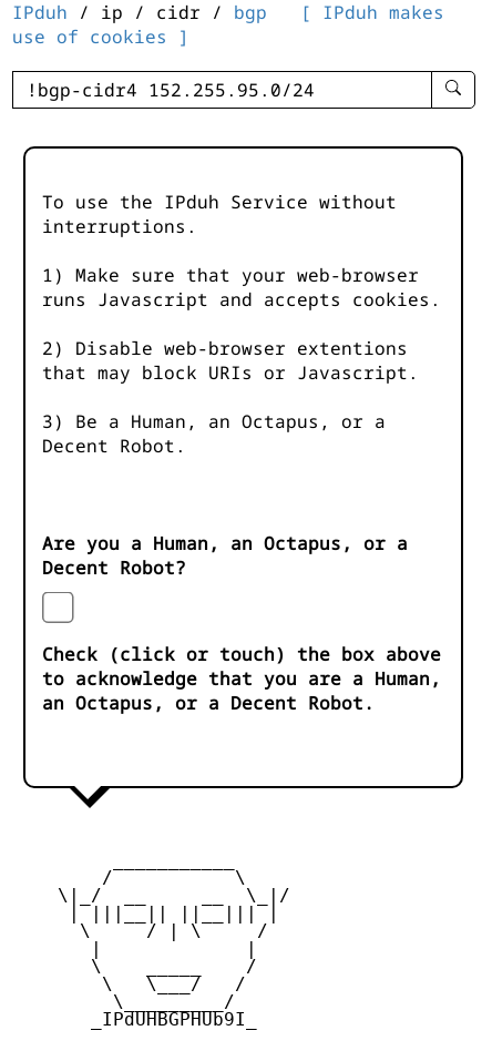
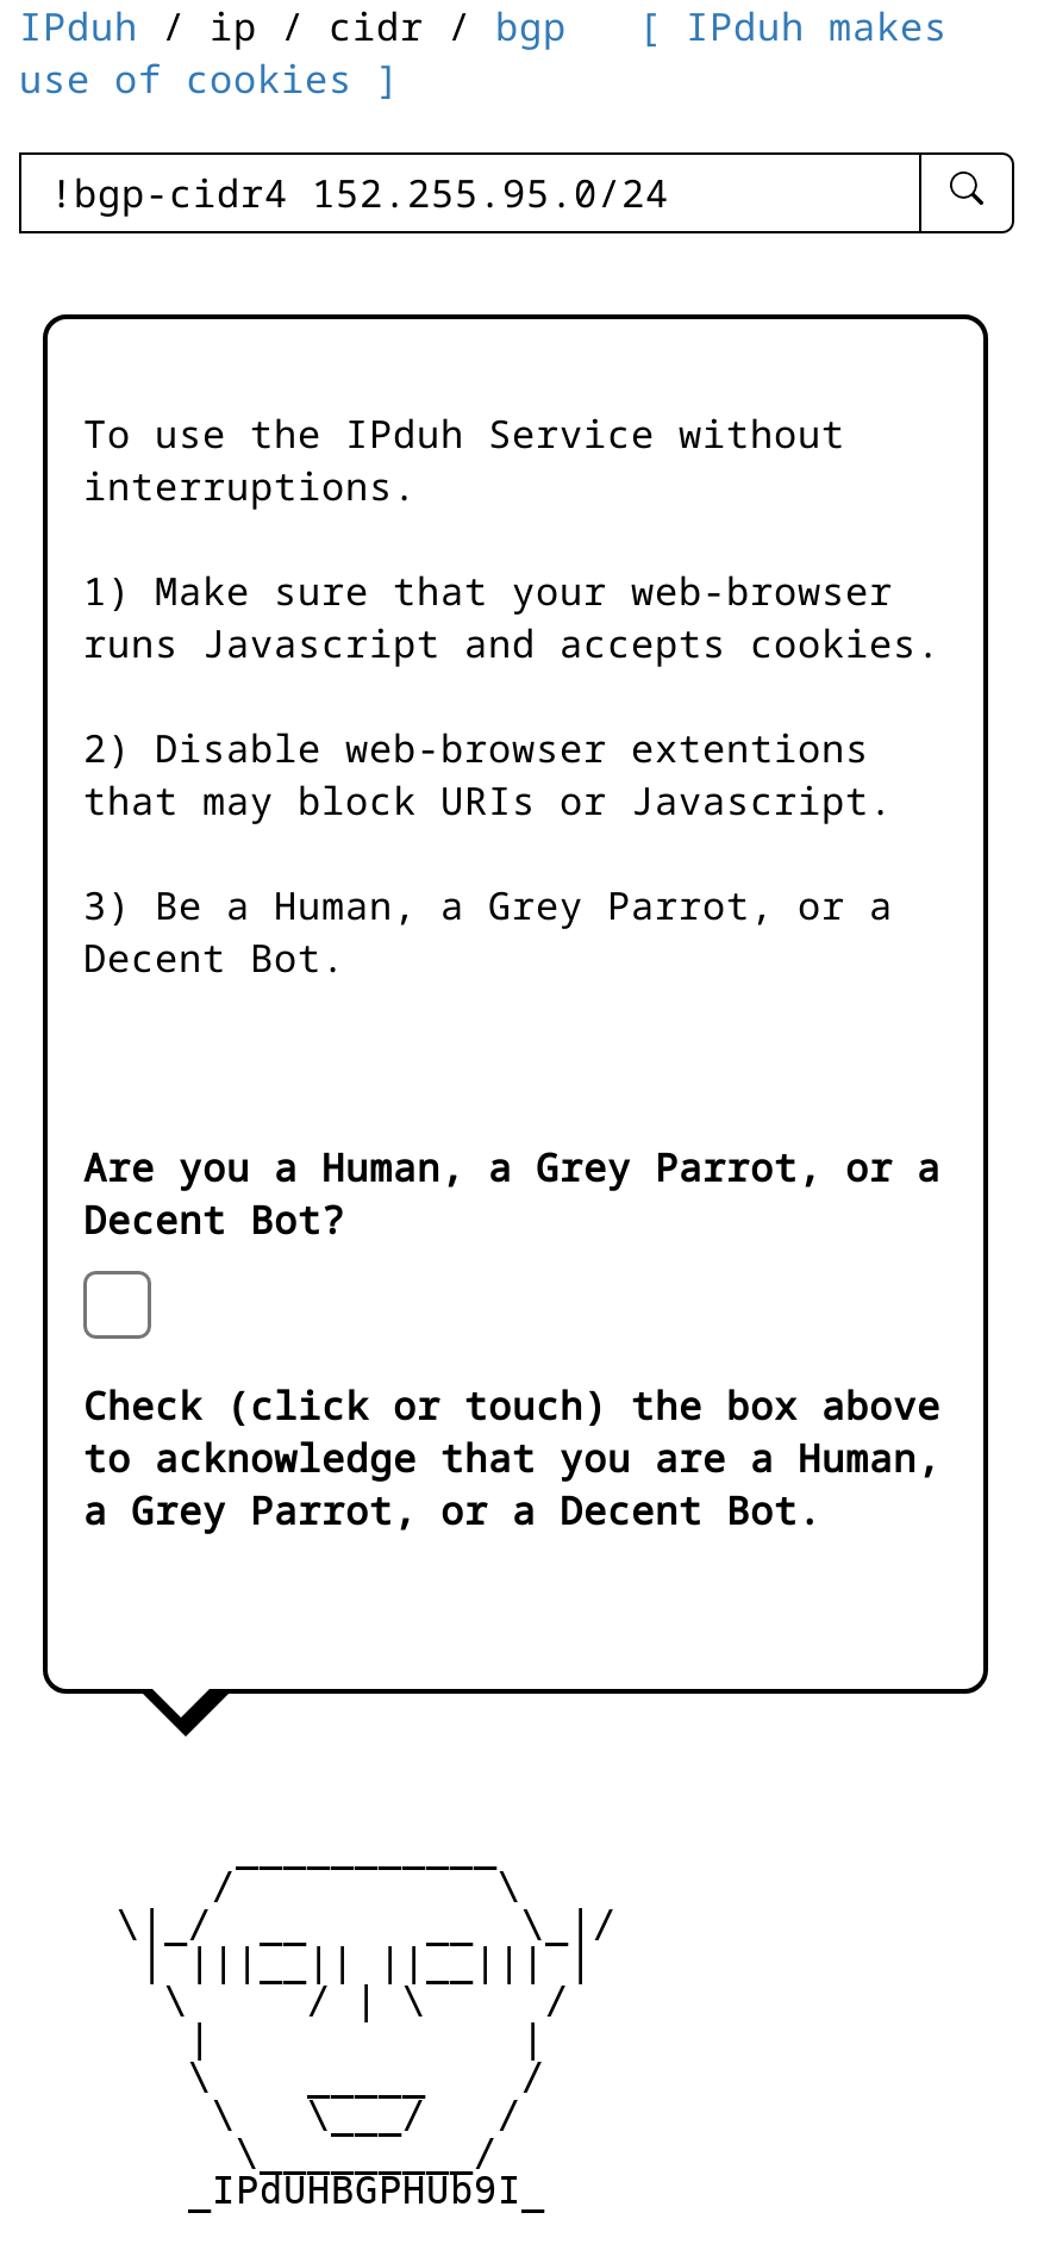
[42,409,386,458] 3) Be a Human, an Octapus, or a | Decent Robot. -> [83,879,893,984] 3) Be a Human, a Grey Parrot, or a | Decent Bot.
[42,531,408,580] Are you a Human, an Octapus, or a | Decent Robot? -> [83,1142,940,1246] Are you a Human, a Grey Parrot, or a | Decent Bot?
[42,691,375,715] an Octapus, or a Decent Robot. -> [83,1485,821,1537] a Grey Parrot, or a Decent Bot.

